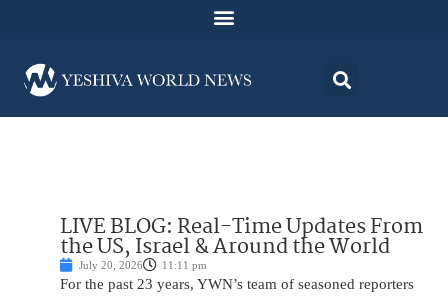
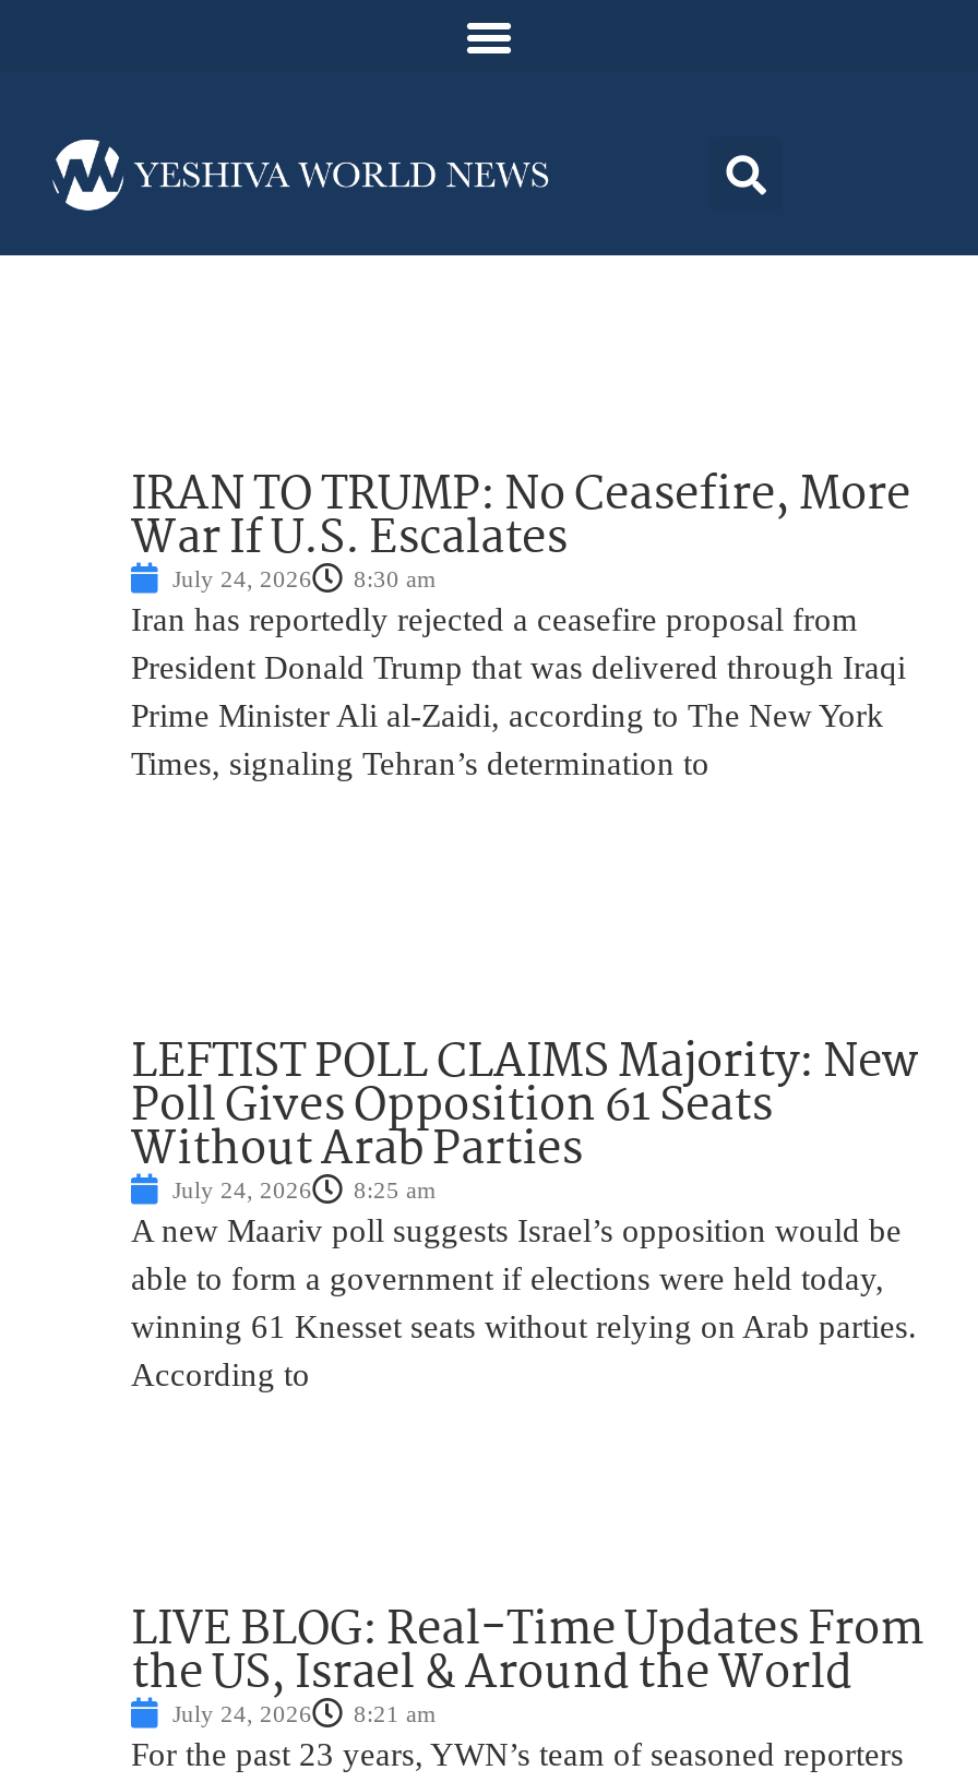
none -> [131,459,910,782] IRAN TO TRUMP: No Ceasefire, More | War If U.S. Escalates | July 24, 2026 | 8:30 am | Iran has reportedly rejected a ceasefire proposal from | President Donald Trump that was delivered through Iraqi | Prime Minister Ali al-Zaidi, according to The New York | Times, signaling Tehran’s determination to
none -> [131,1026,919,1393] LEFTIST POLL CLAIMS Majority: New | Poll Gives Opposition 61 Seats | Without Arab Parties | July 24, 2026 | 8:25 am | A new Maariv poll suggests Israel’s opposition would be | able to form a government if elections were held today, | winning 61 Knesset seats without relying on Arab parties. | According to
[79,259,207,271] July 20, 2026 | 11:11 pm -> [172,1700,437,1727] July 24, 2026 | 8:21 am

